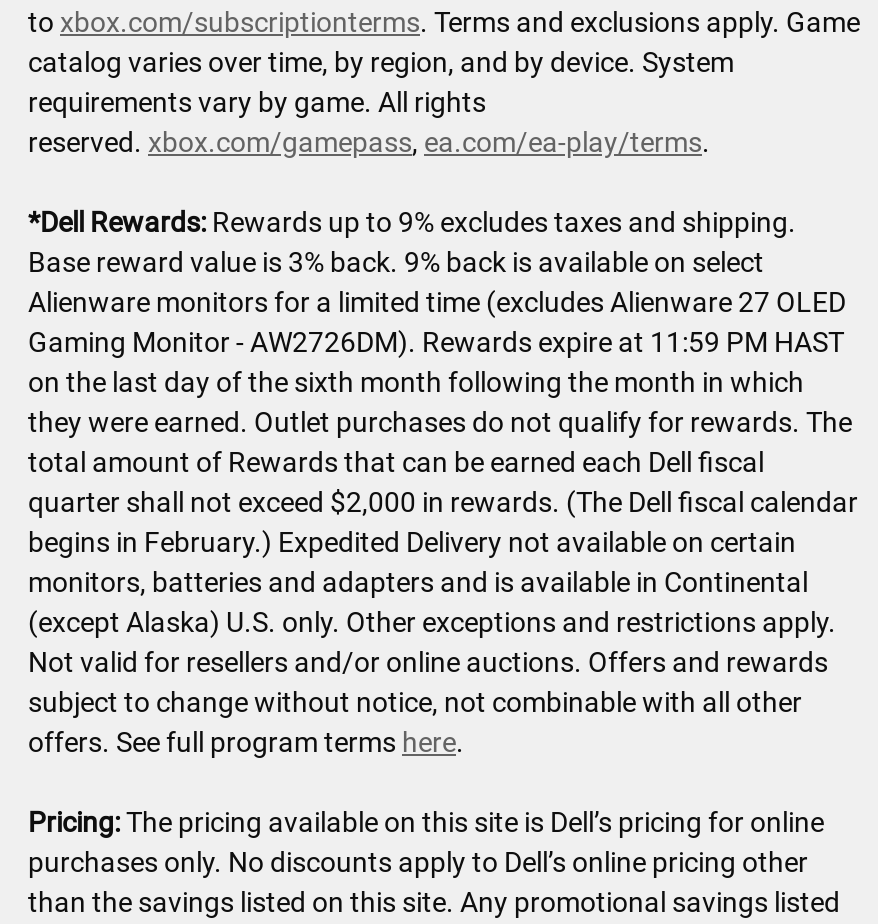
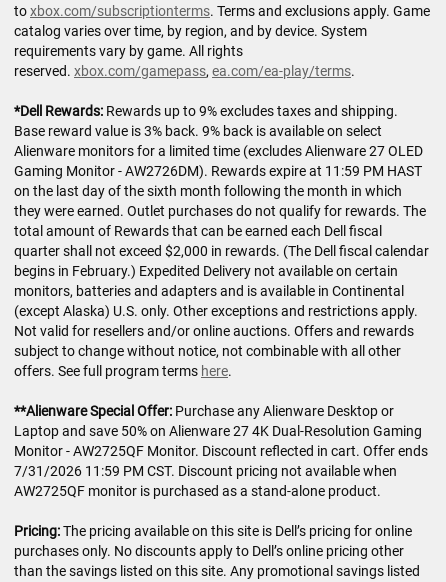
none -> [14,403,428,499] **Alienware Special Offer: Purchase any Alienware Desktop or | Laptop and save 50% on Alienware 27 4K Dual-Resolution Gaming | Monitor - AW2725QF Monitor. Discount reflected in cart. Offer ends | 7/31/2026 11:59 PM CST. Discount pricing not available when | AW2725QF monitor is purchased as a stand-alone product.

